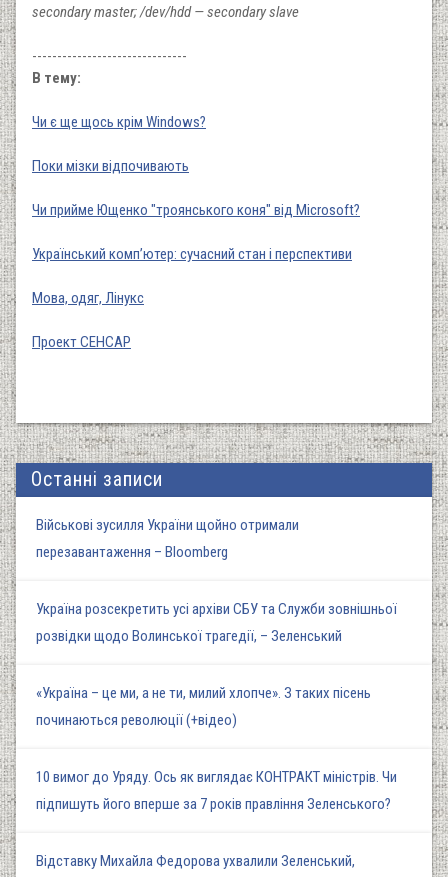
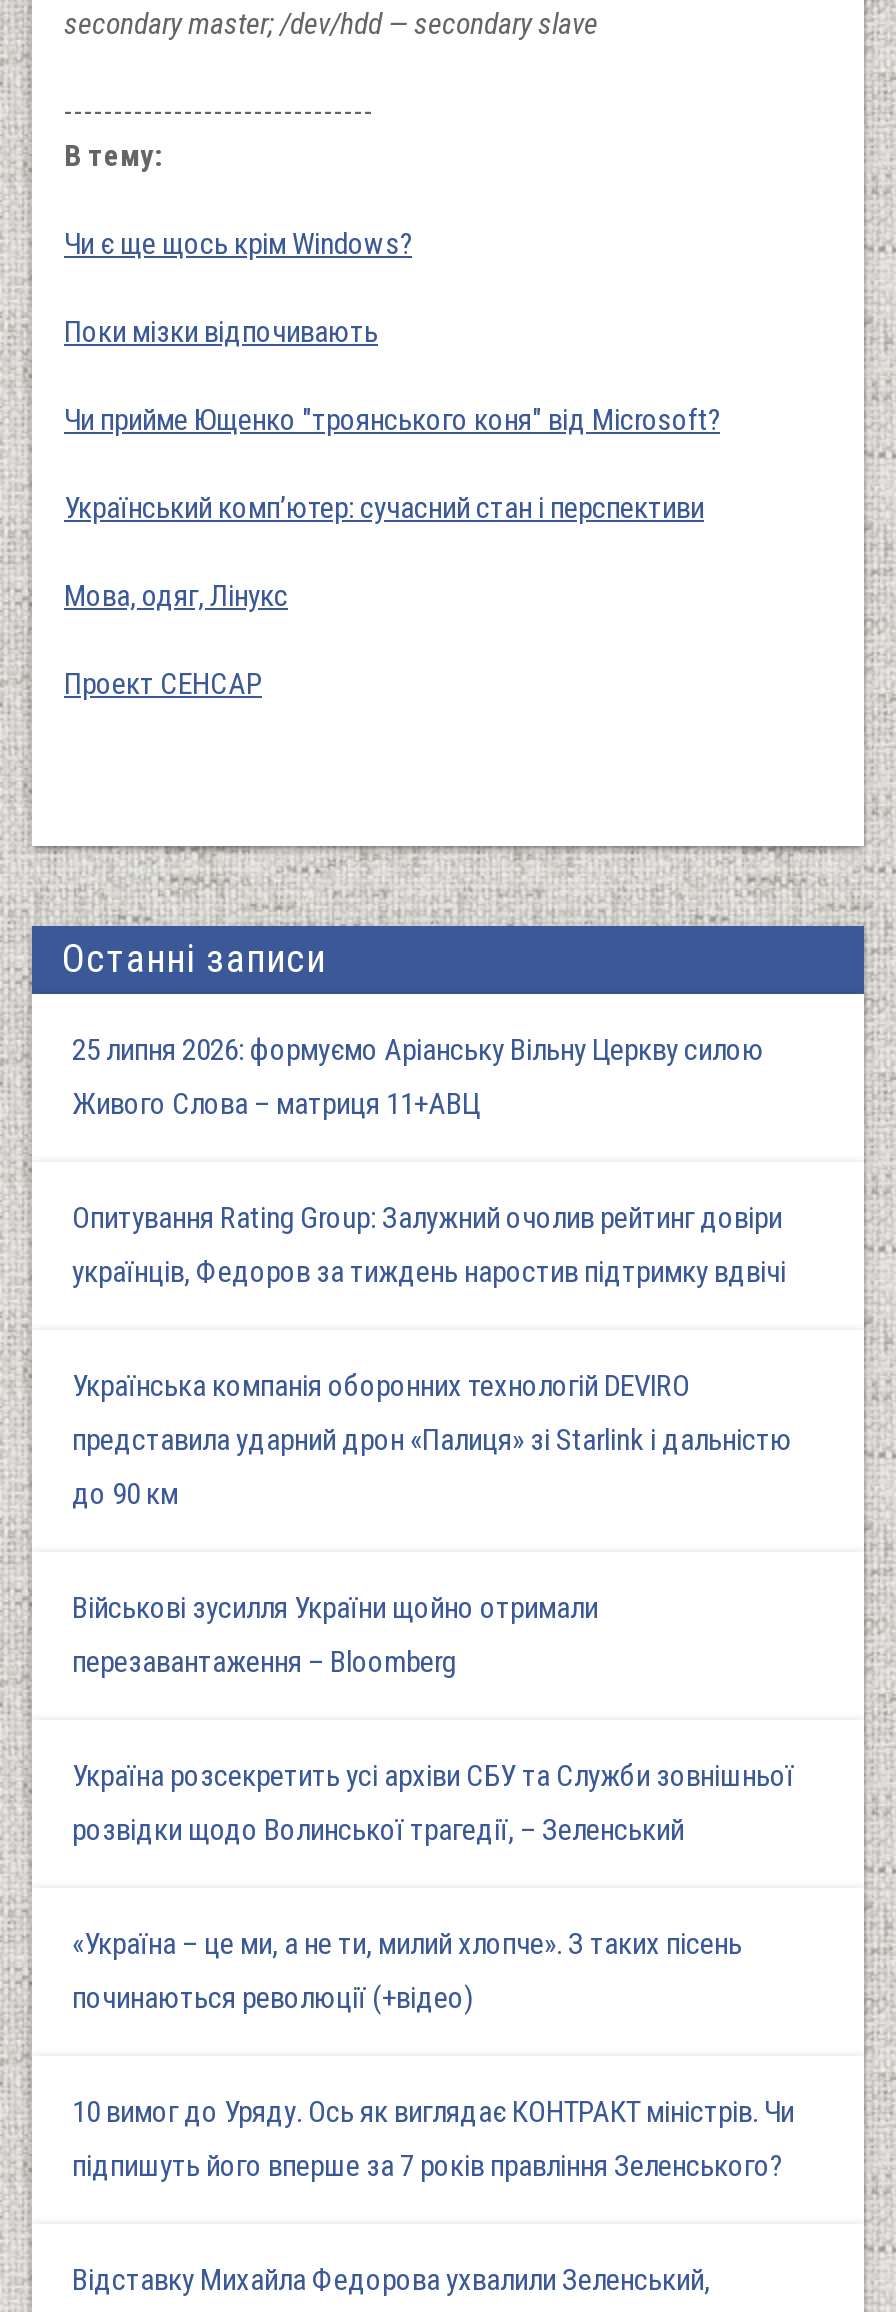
none -> [72,1032,792,1512] 25 липня 2026: формуємо Аріанську Вільну Церкву силою | Живого Слова – матриця 11+АВЦ | Опитування Rating Group: Залужний очолив рейтинг довіри | українців, Федоров за тиждень наростив підтримку вдвічі | Українська компанія оборонних технологій DEVIRO | представила ударний дрон «Палиця» зі Starlink і дальністю | до 90 км

